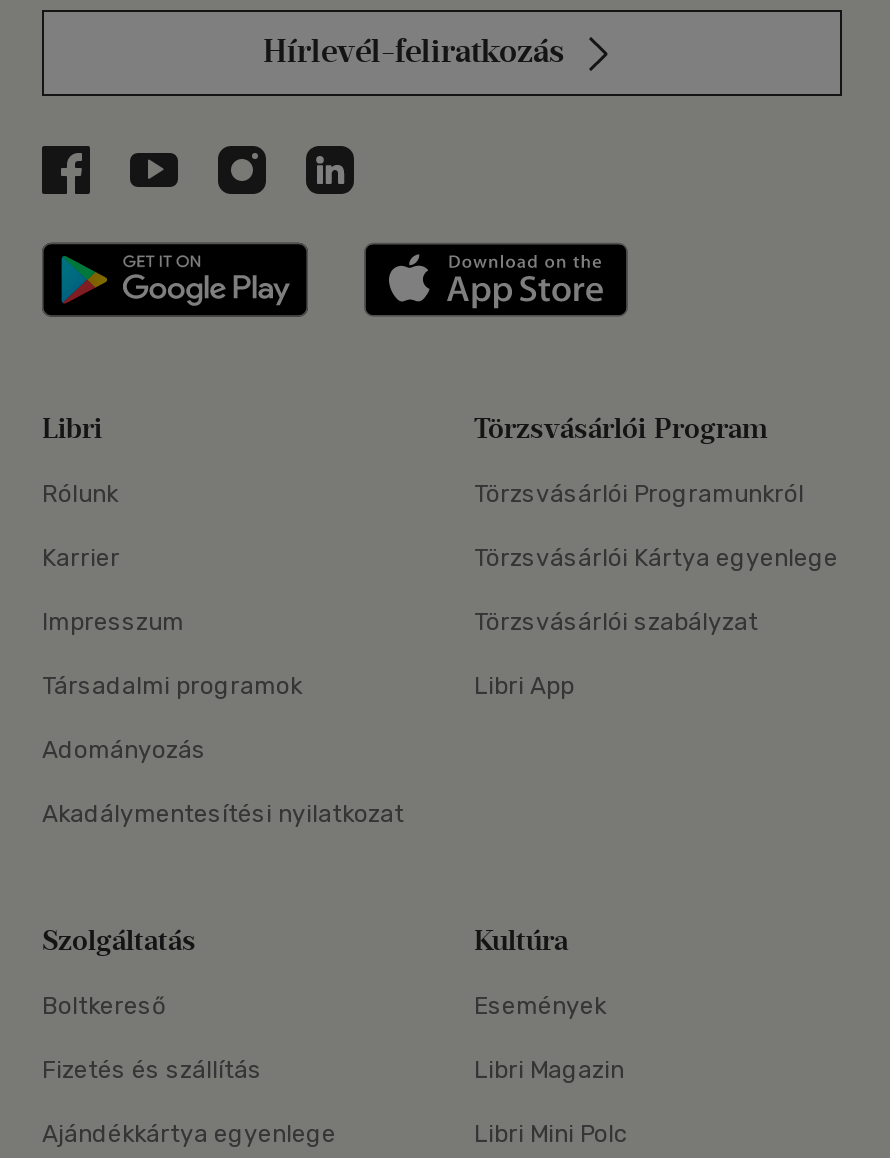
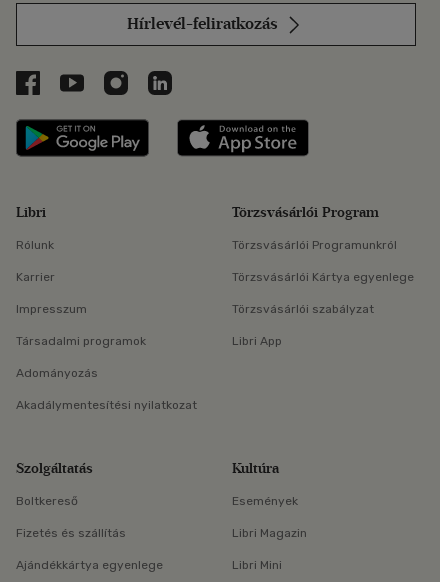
[474,1120,628,1148] Libri Mini Polc -> [232,558,282,572] Libri Mini

